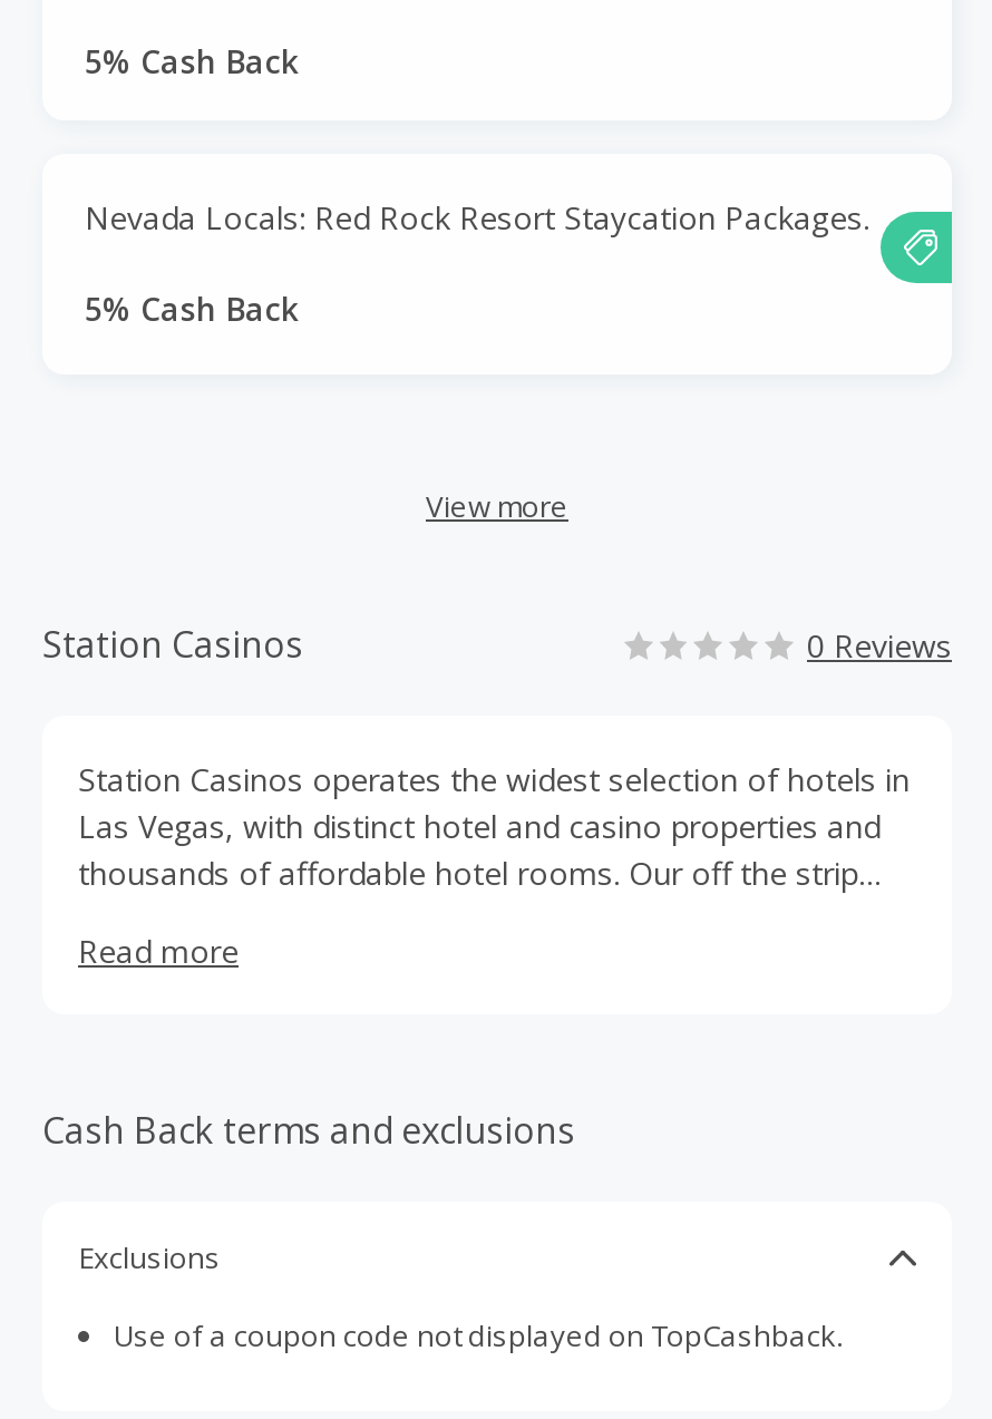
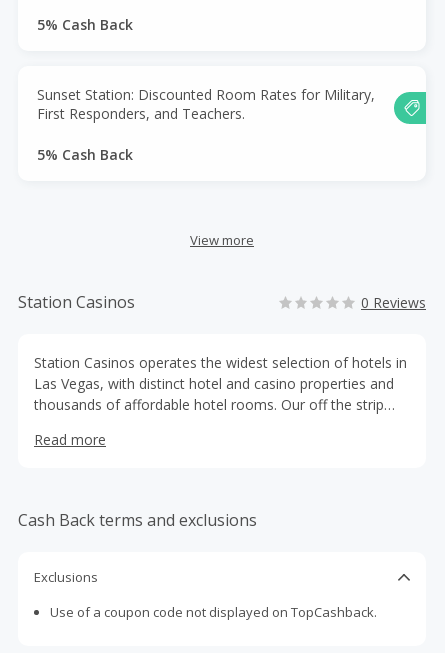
[85,195,869,237] Nevada Locals: Red Rock Resort Staycation Packages. -> [37,84,375,122] Sunset Station: Discounted Room Rates for Military, | First Responders, and Teachers.

